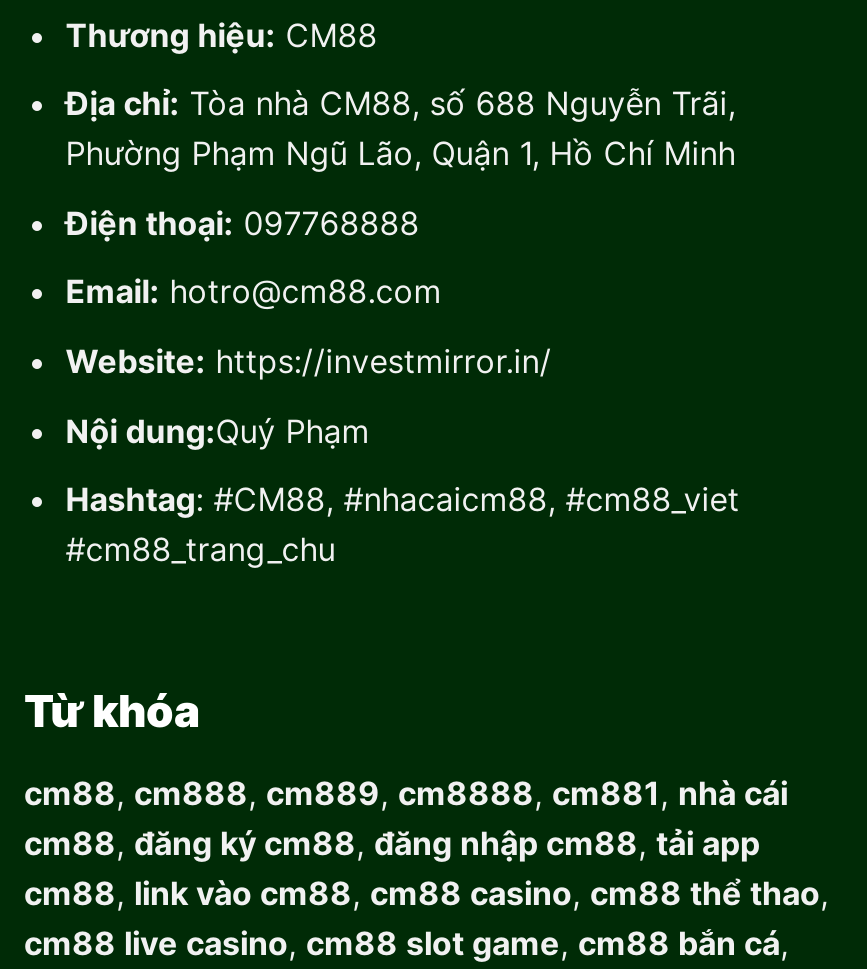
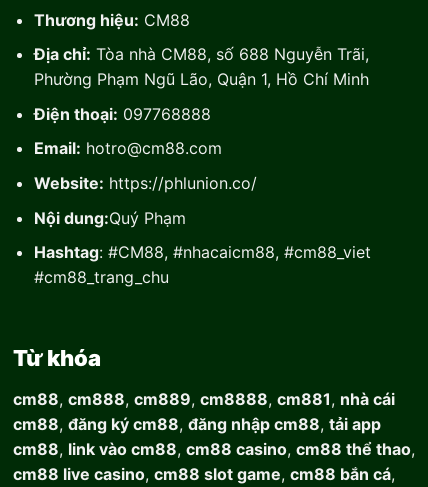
[66,341,552,381] Website: https://investmirror.in/ -> [34,173,257,193] Website: https://phlunion.co/

